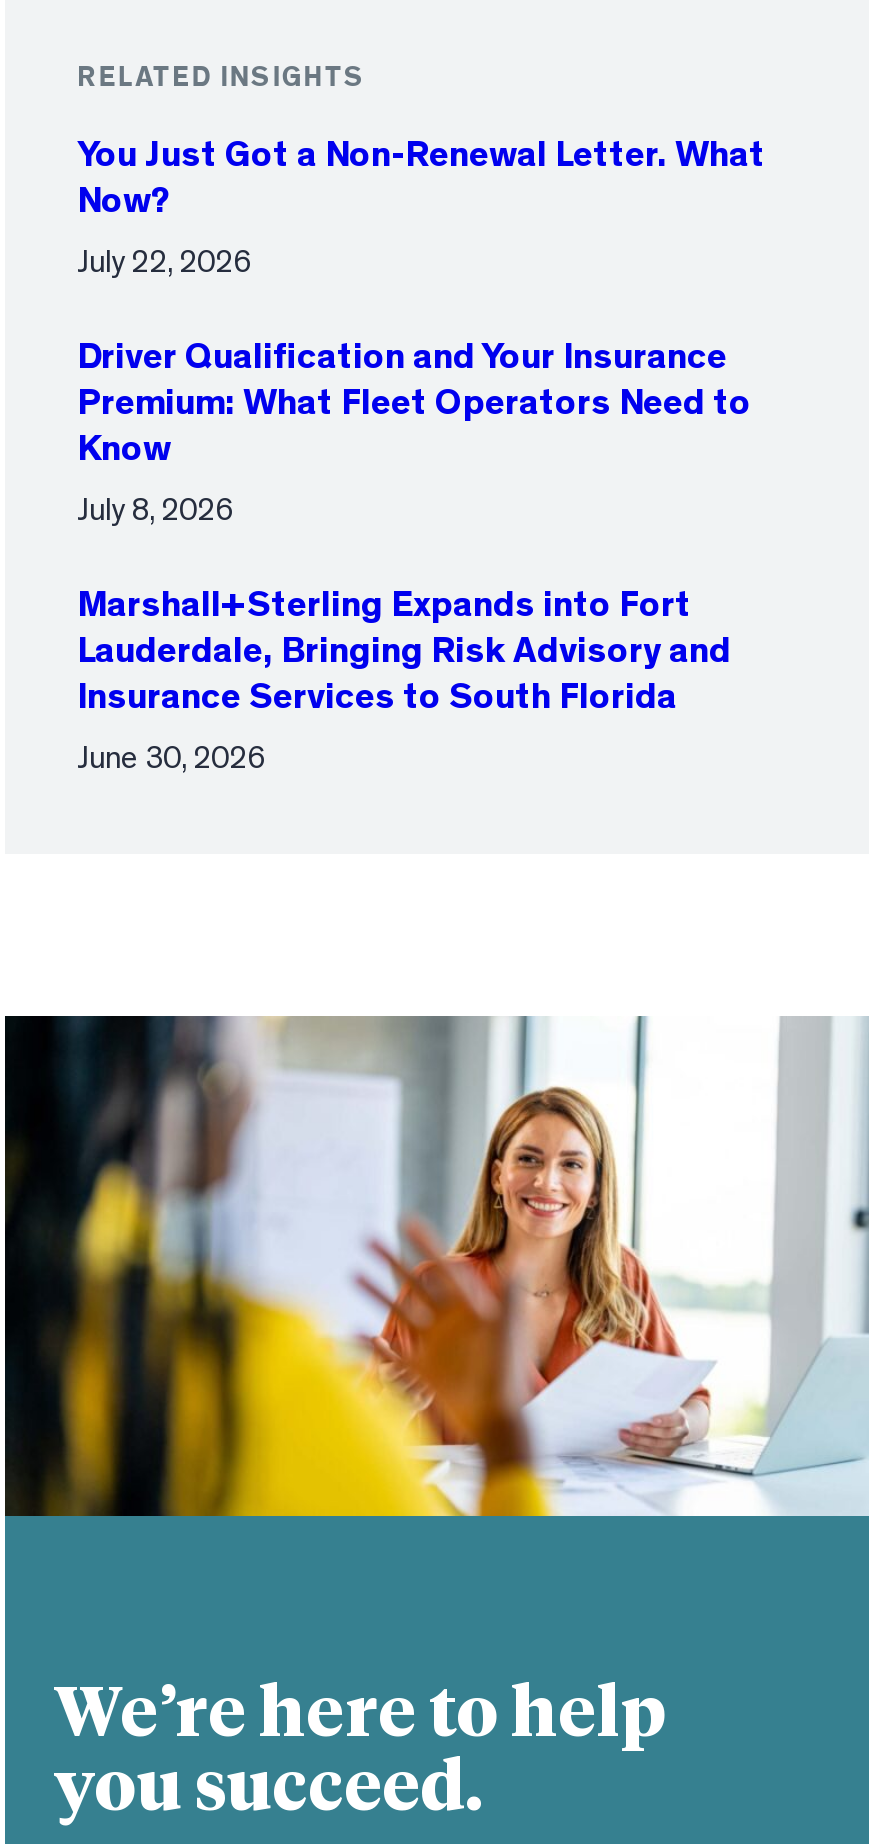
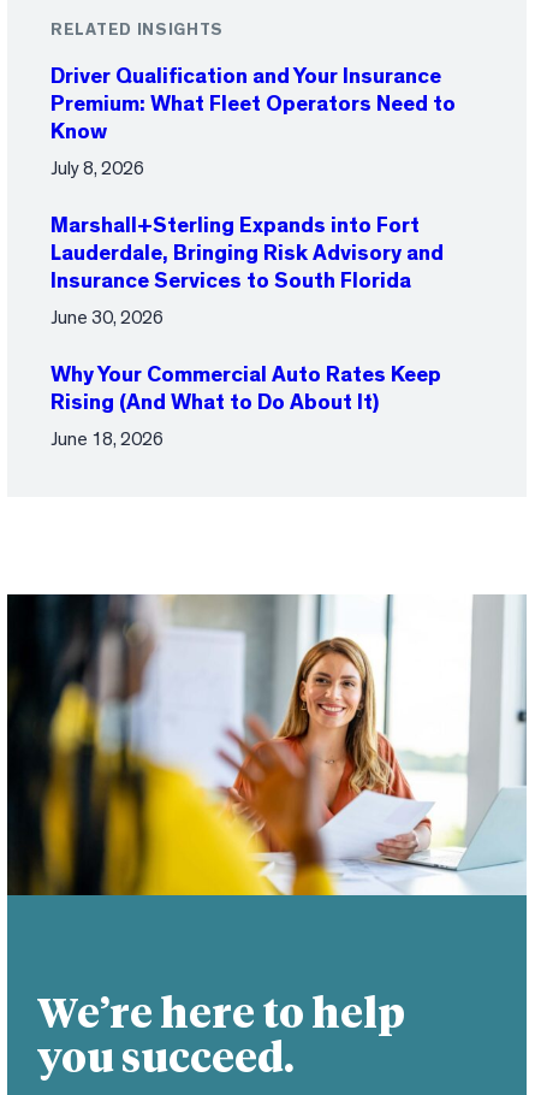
[77,135,765,277] You Just Got a Non-Renewal Letter. What | Now? | July 22, 2026 -> none
moved [77,337,751,774] -> [50,65,456,327]: Driver Qualification and Your Insurance | Premium: What Fleet Operators Need to | Know | July 8, 2026 | Marshall+Sterling Expands into Fort | Lauderdale, Bringing Risk Advisory and | Insurance Services to South Florida | June 30, 2026
none -> [50,363,441,449] Why Your Commercial Auto Rates Keep | Rising (And What to Do About It) | June 18, 2026

